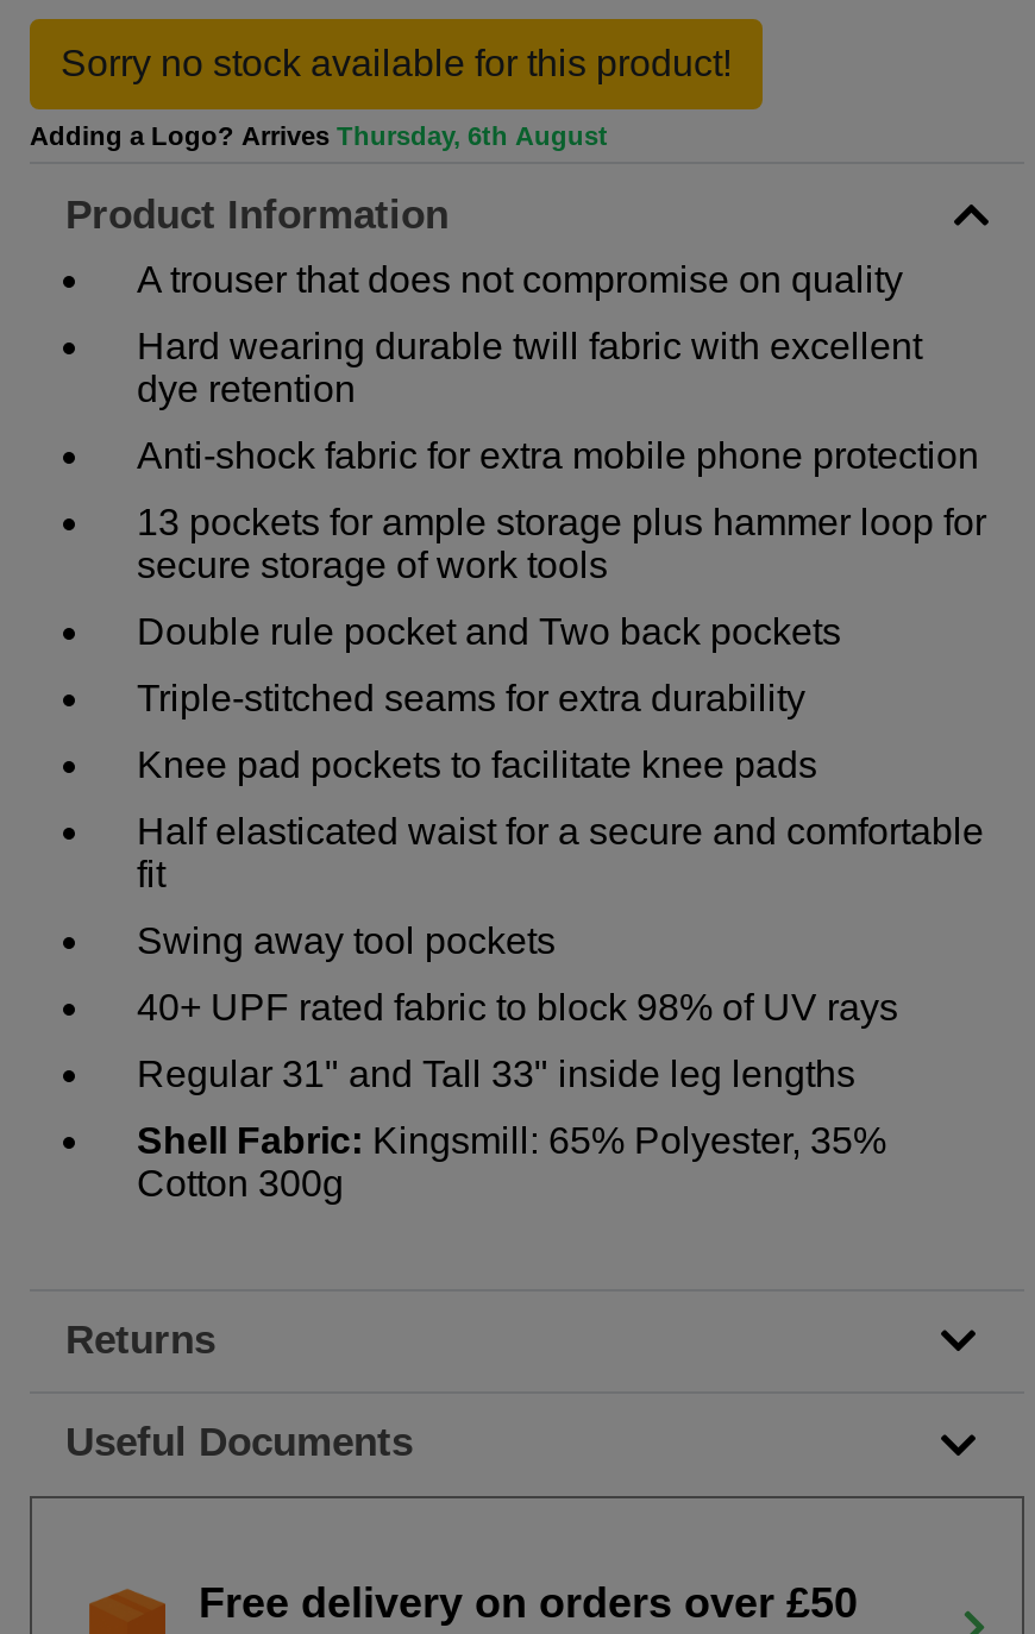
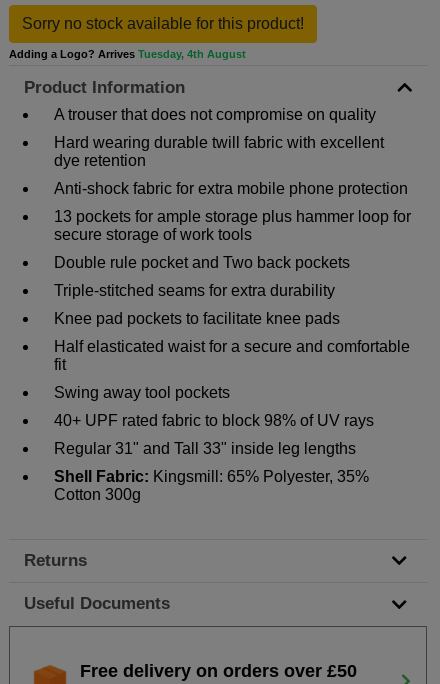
[30,122,608,151] Adding a Logo? Arrives Thursday, 6th August -> [9,48,246,60] Adding a Logo? Arrives Tuesday, 4th August

